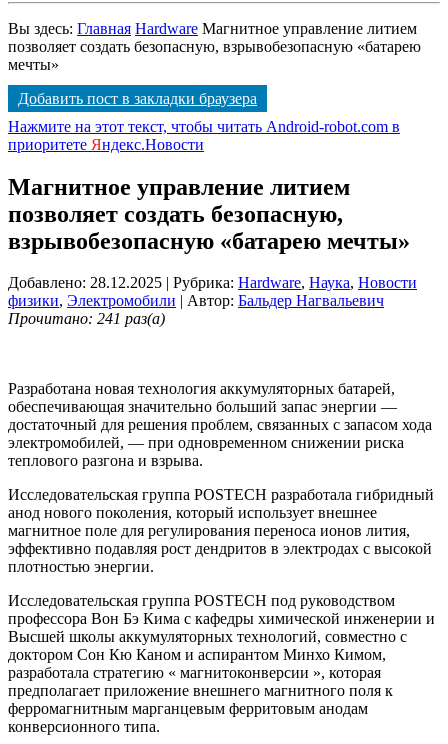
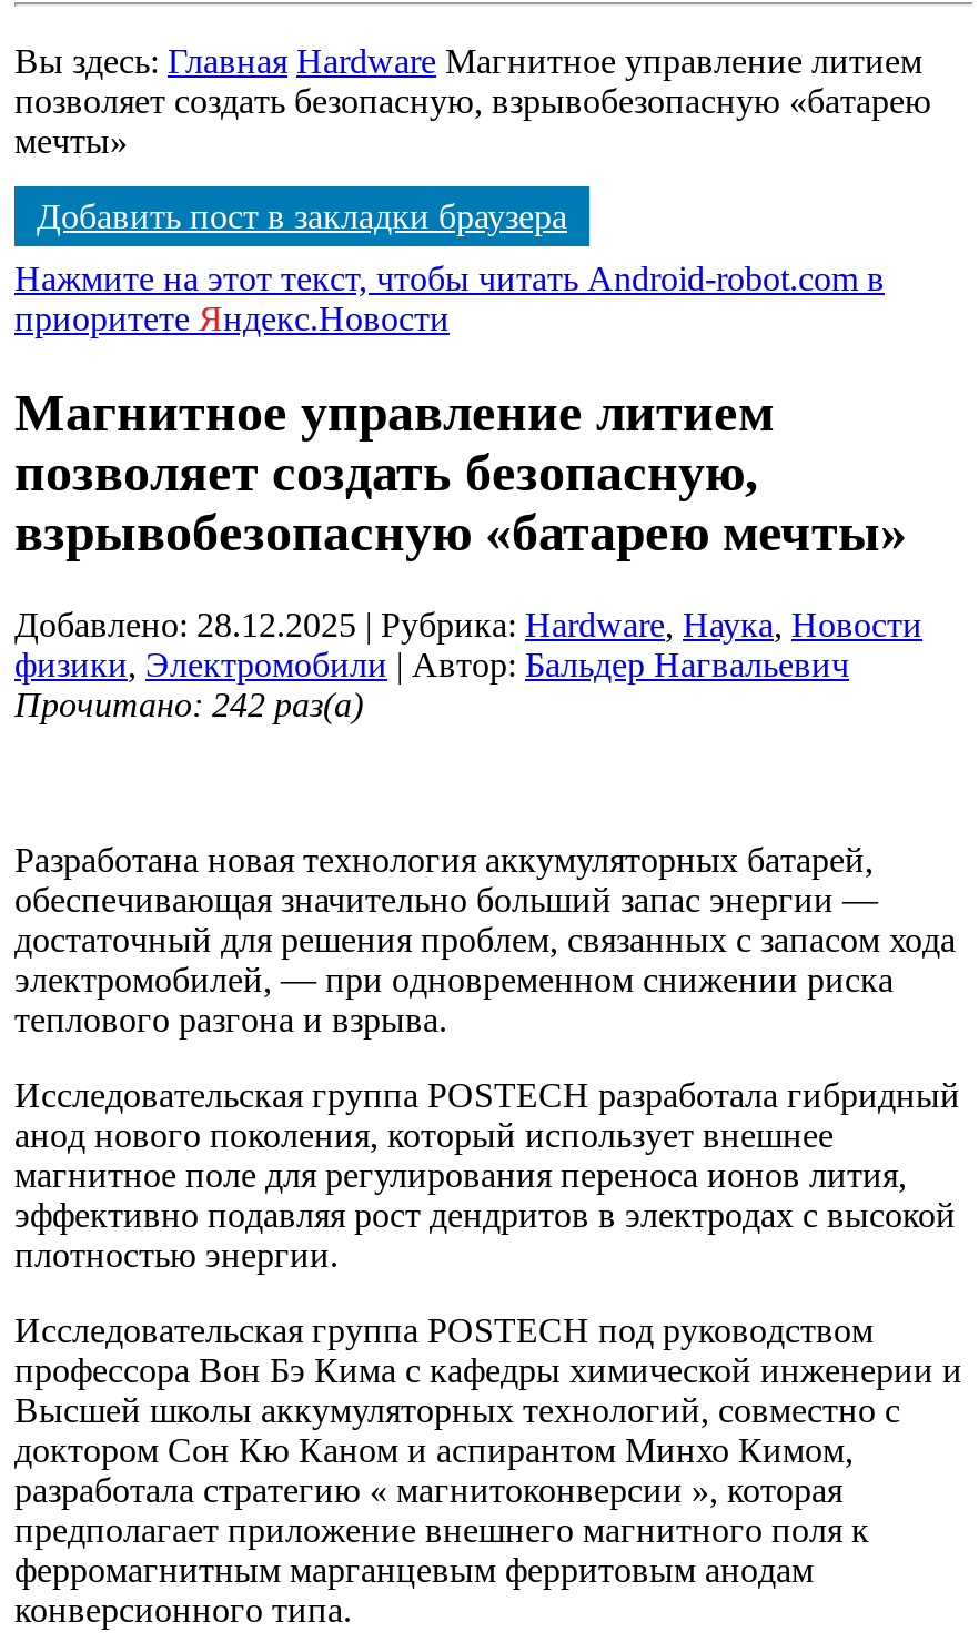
[8,310,165,327] Прочитано: 241 раз(а) -> [14,687,363,724] Прочитано: 242 раз(а)

